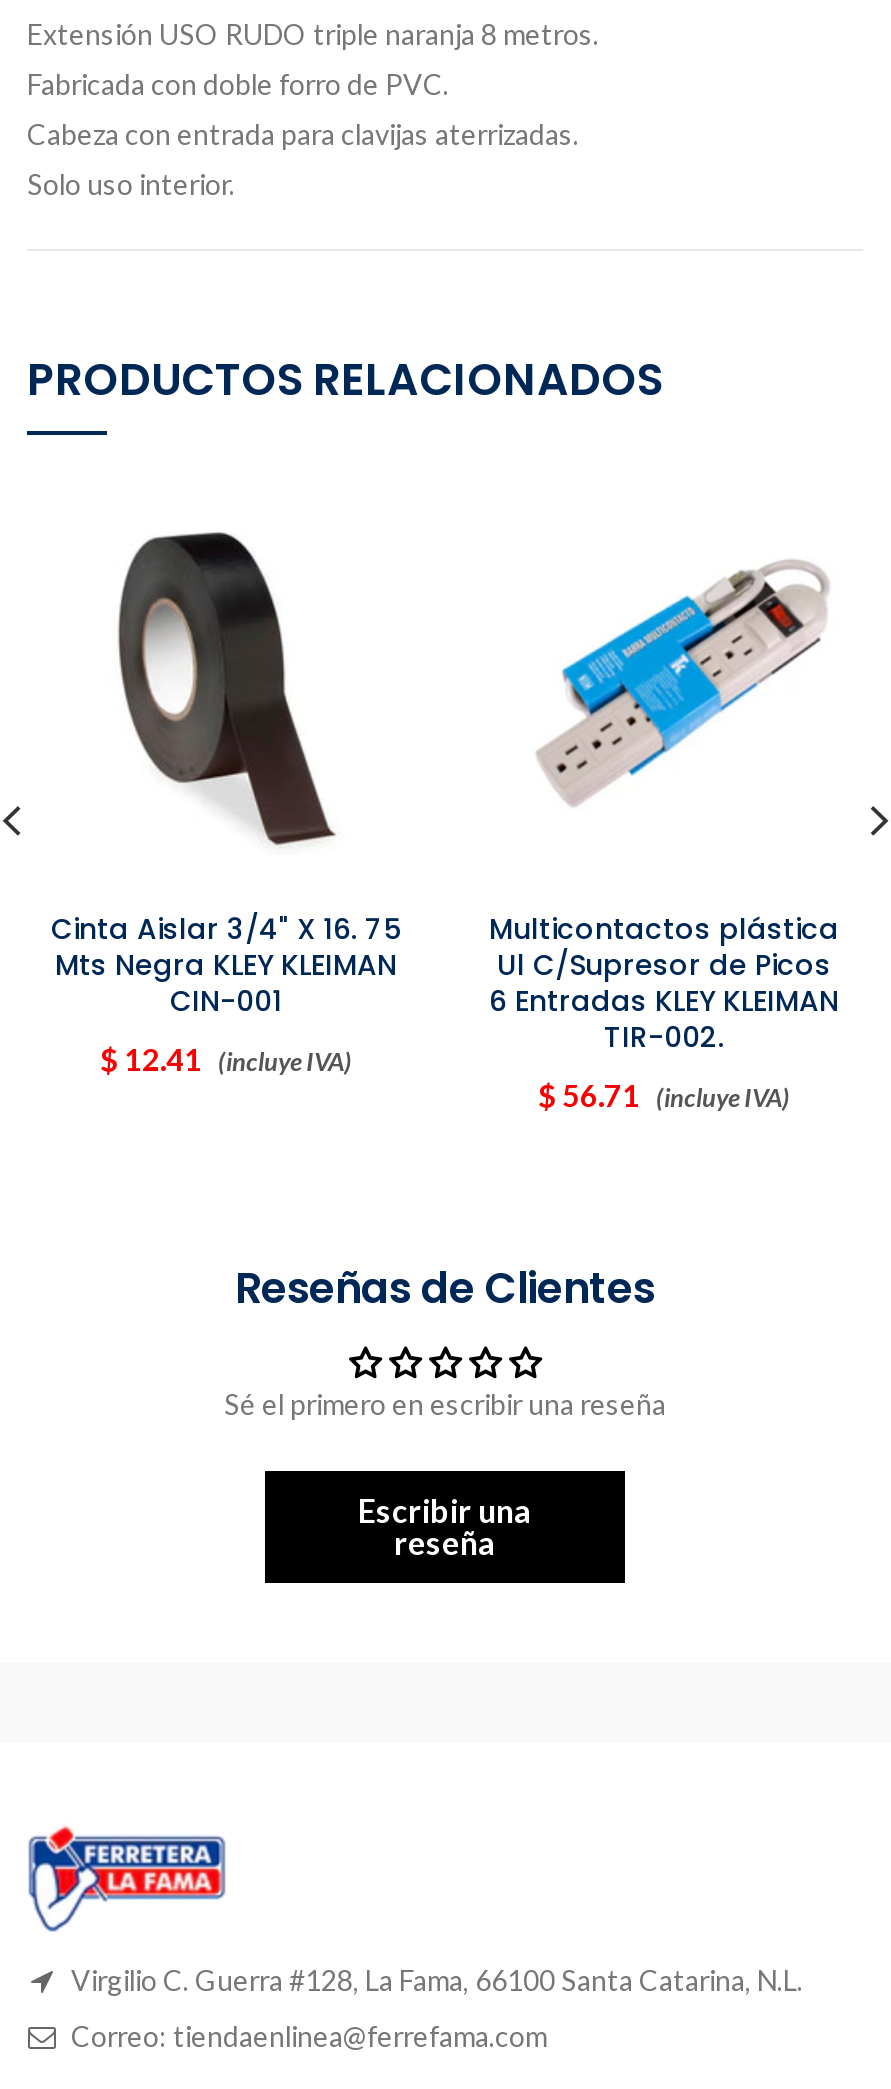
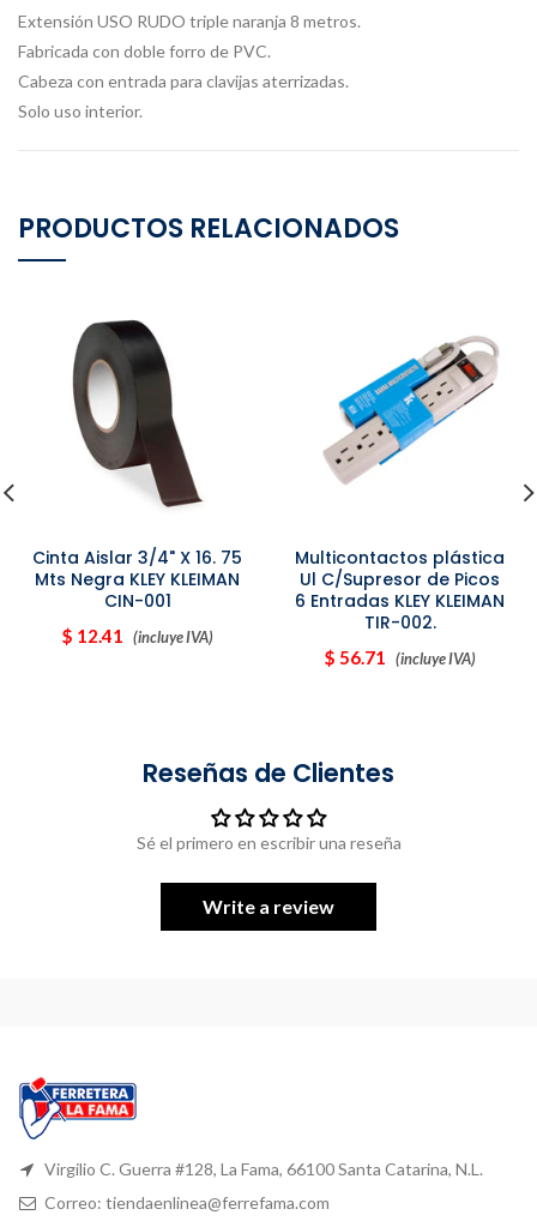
[358,1491,532,1561] Escribir una | reseña -> [203,895,334,917] Write a review

